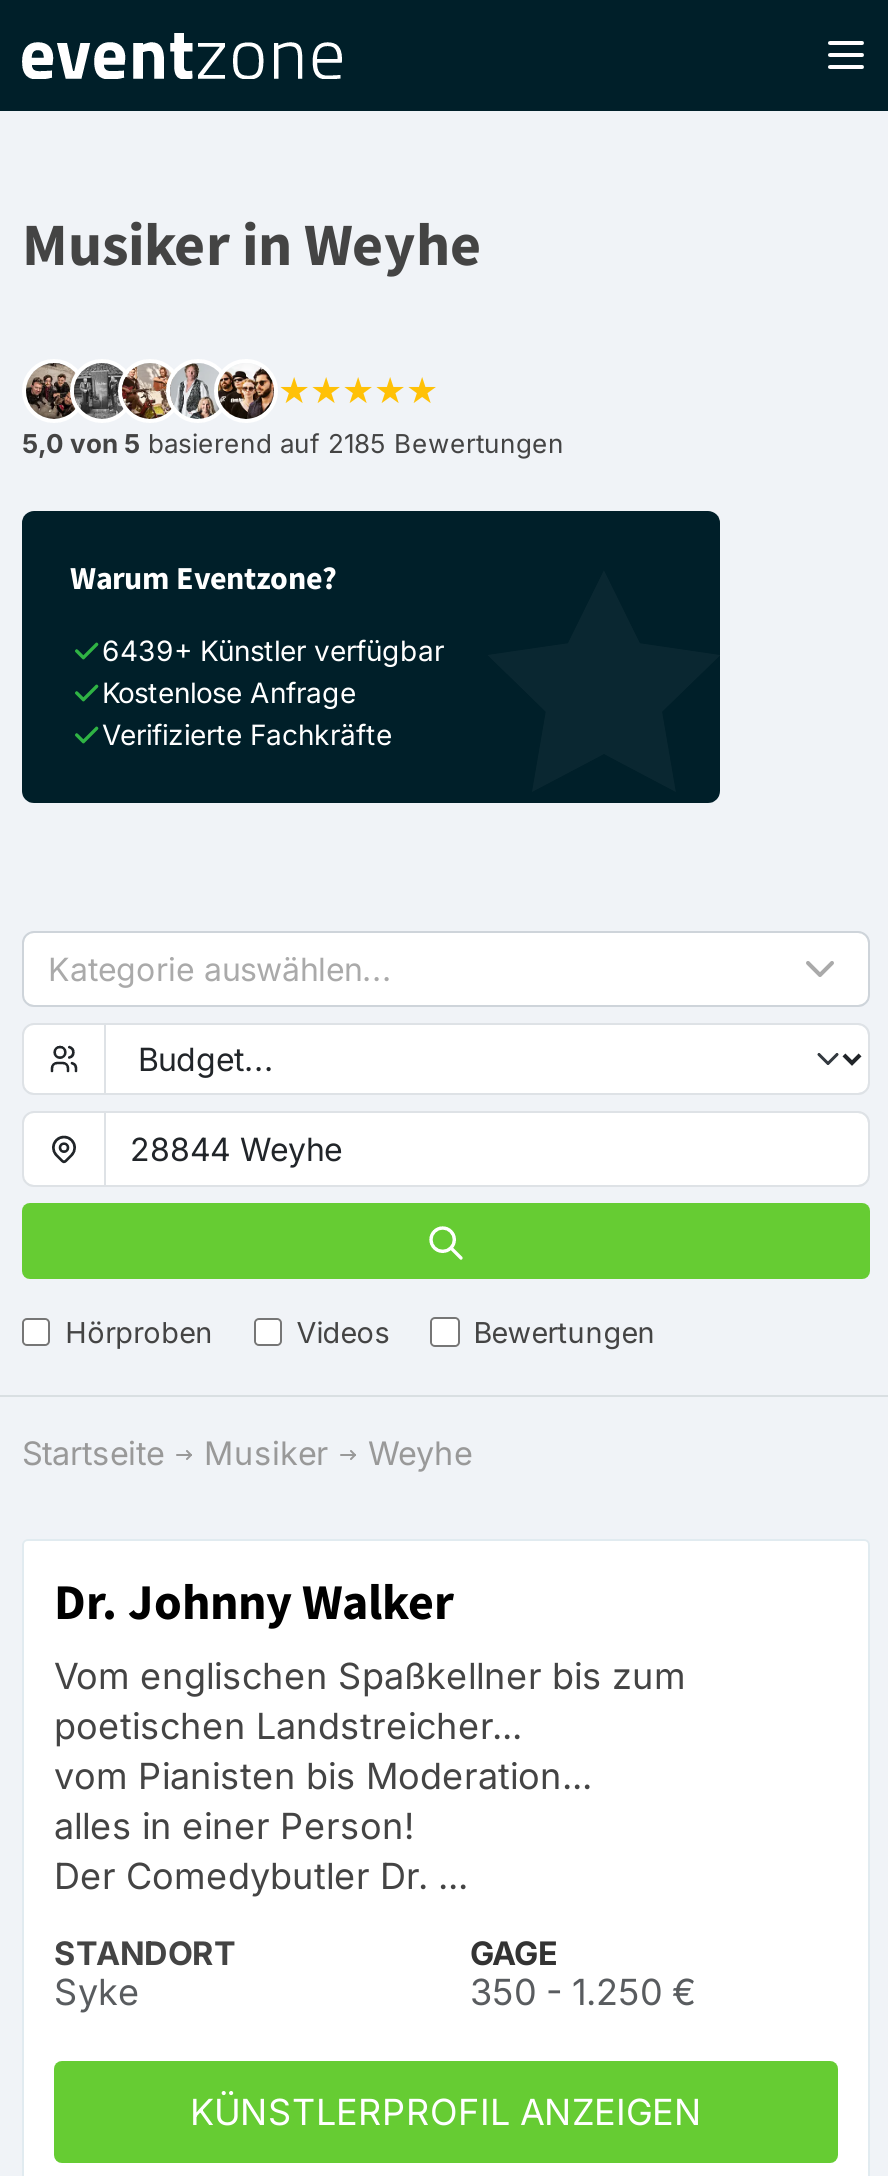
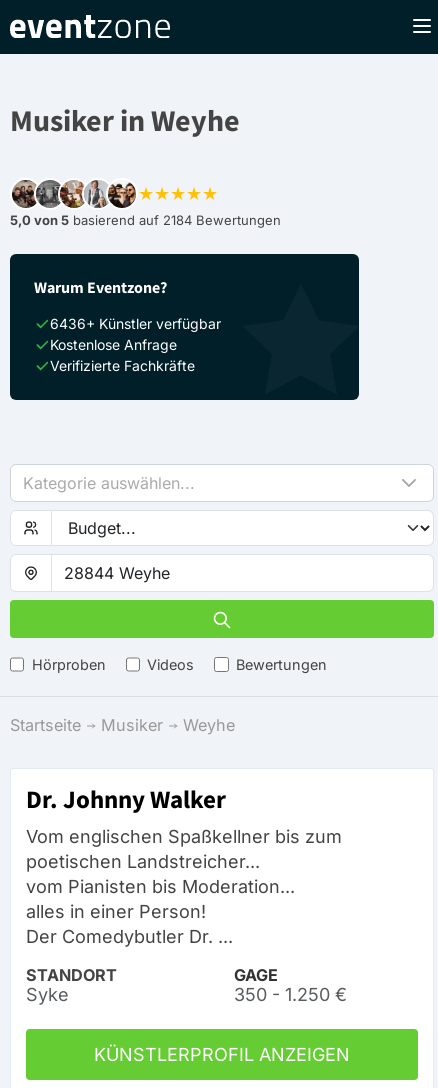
[22,427,564,459] 5,0 von 5 basierend auf 2185 Bewertungen -> [10,212,281,228] 5,0 von 5 basierend auf 2184 Bewertungen
[102,633,444,667] 6439+ Künstler verfügbar -> [50,315,221,332] 6436+ Künstler verfügbar

